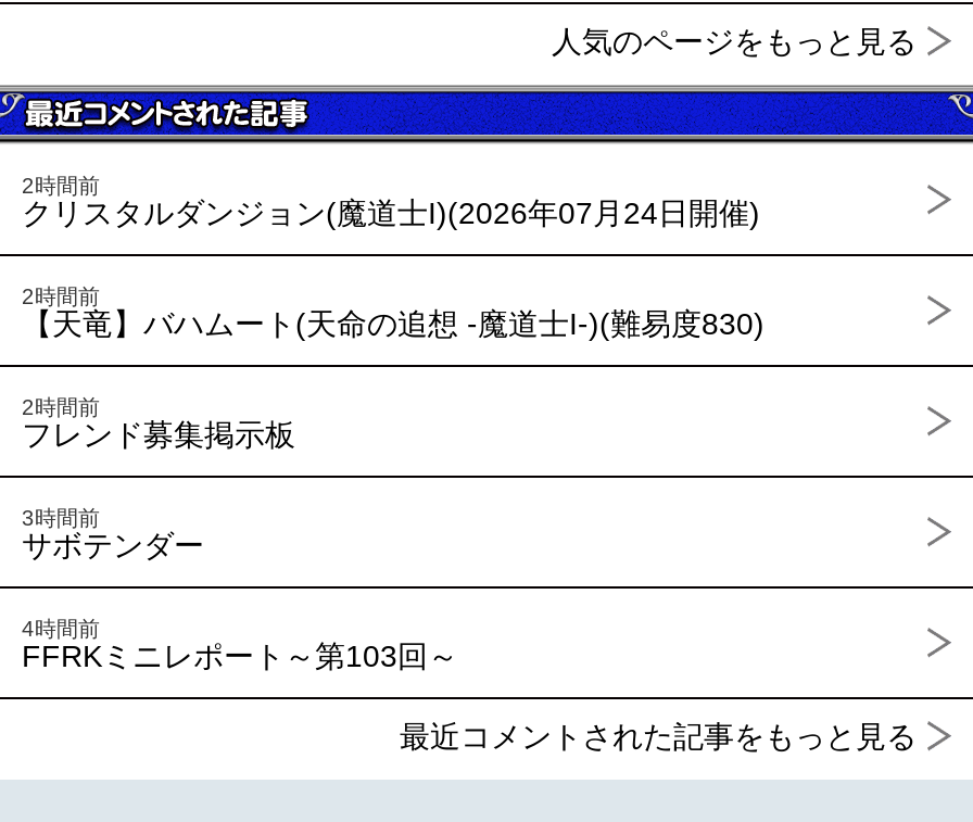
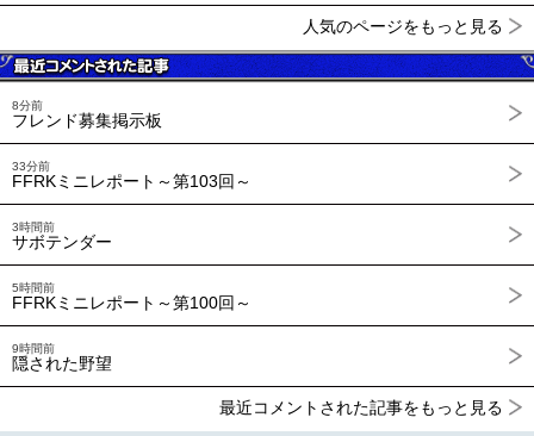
[22,174,764,419] 2時間前 | クリスタルダンジョン(魔道士I)(2026年07月24日開催) | 2時間前 | 【天竜】バハムート(天命の追想 -魔道士I-)(難易度830) | 2時間前 -> [12,99,43,112] 8分前
moved [22,417,295,452] -> [12,111,162,130]: フレンド募集掲示板
none -> [12,160,50,173] 33分前
moved [22,506,204,562] -> [12,220,112,251]: 3時間前 | サボテンダー
[22,617,100,641] 4時間前 -> [12,281,252,373] 5時間前 | FFRKミニレポート～第100回～ | 9時間前 | 隠された野望
moved [22,638,458,673] -> [12,172,252,191]: FFRKミニレポート～第103回～

